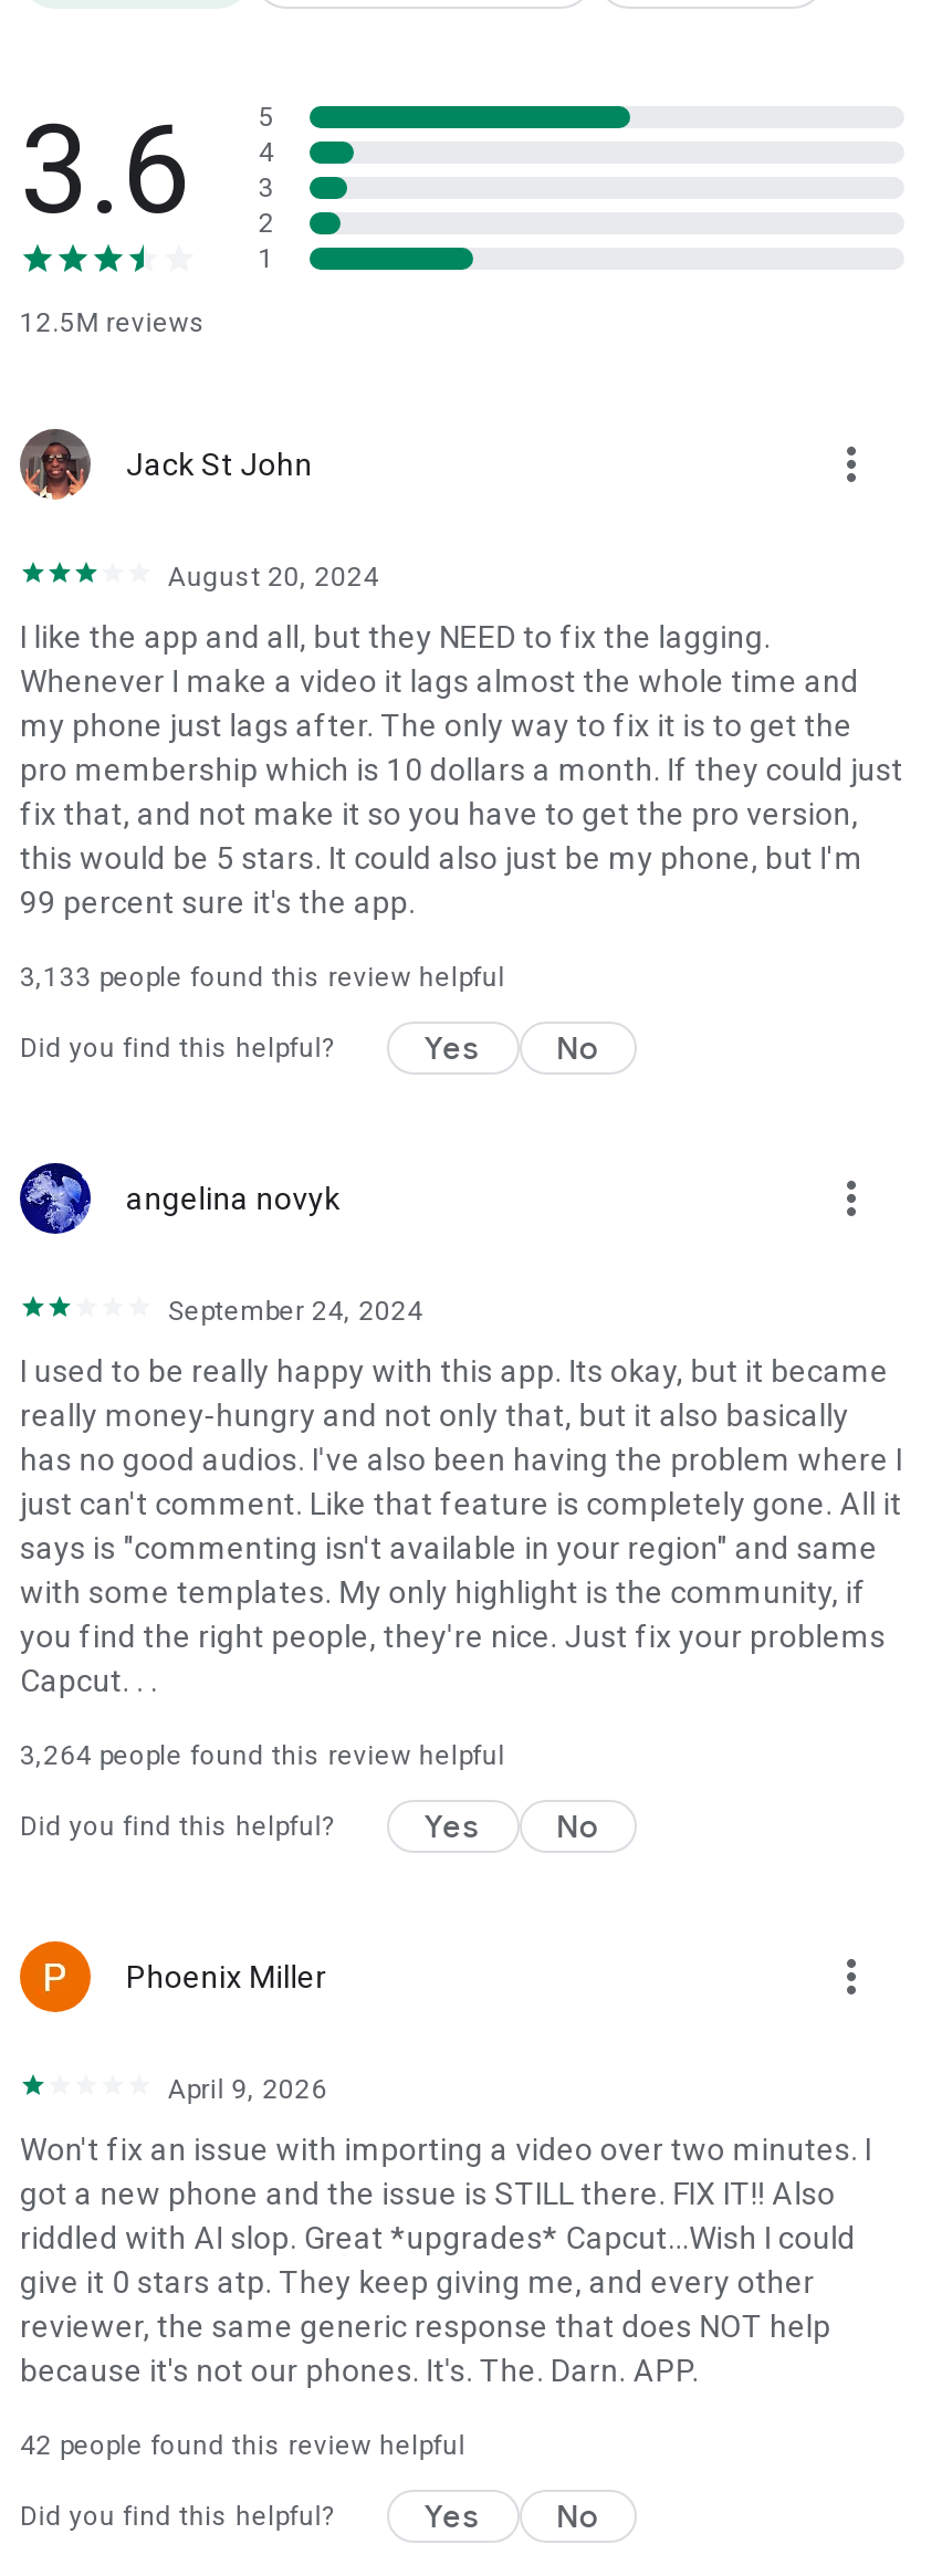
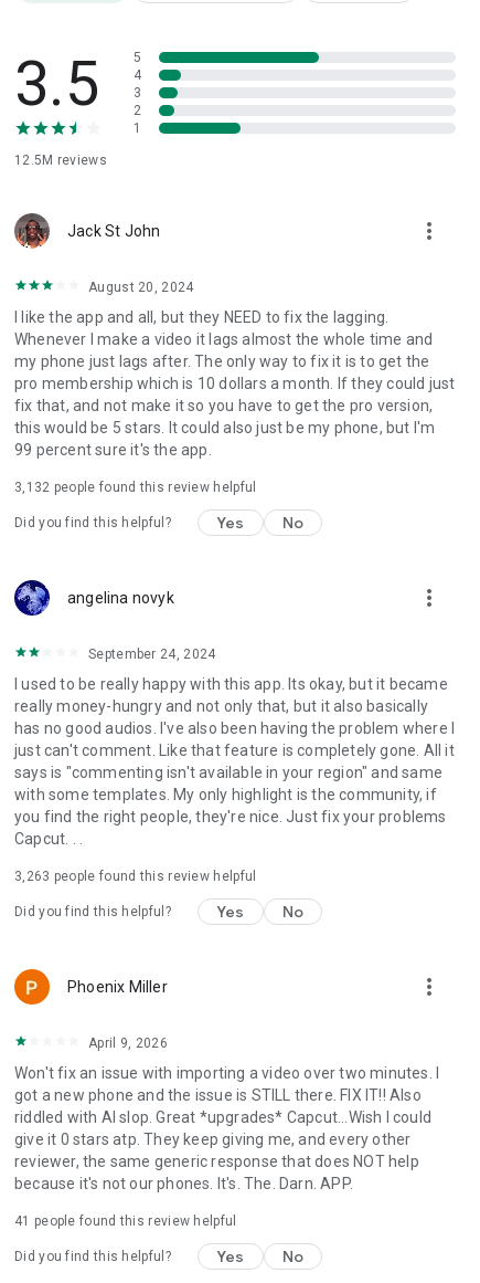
[20,98,190,243] 3.6 -> [14,48,99,121] 3.5
[20,962,505,993] 3,133 people found this review helpful -> [14,480,256,496] 3,132 people found this review helpful
[20,1740,505,1771] 3,264 people found this review helpful -> [14,869,256,885] 3,263 people found this review helpful
[20,2430,465,2461] 42 people found this review helpful -> [14,1214,237,1229] 41 people found this review helpful

